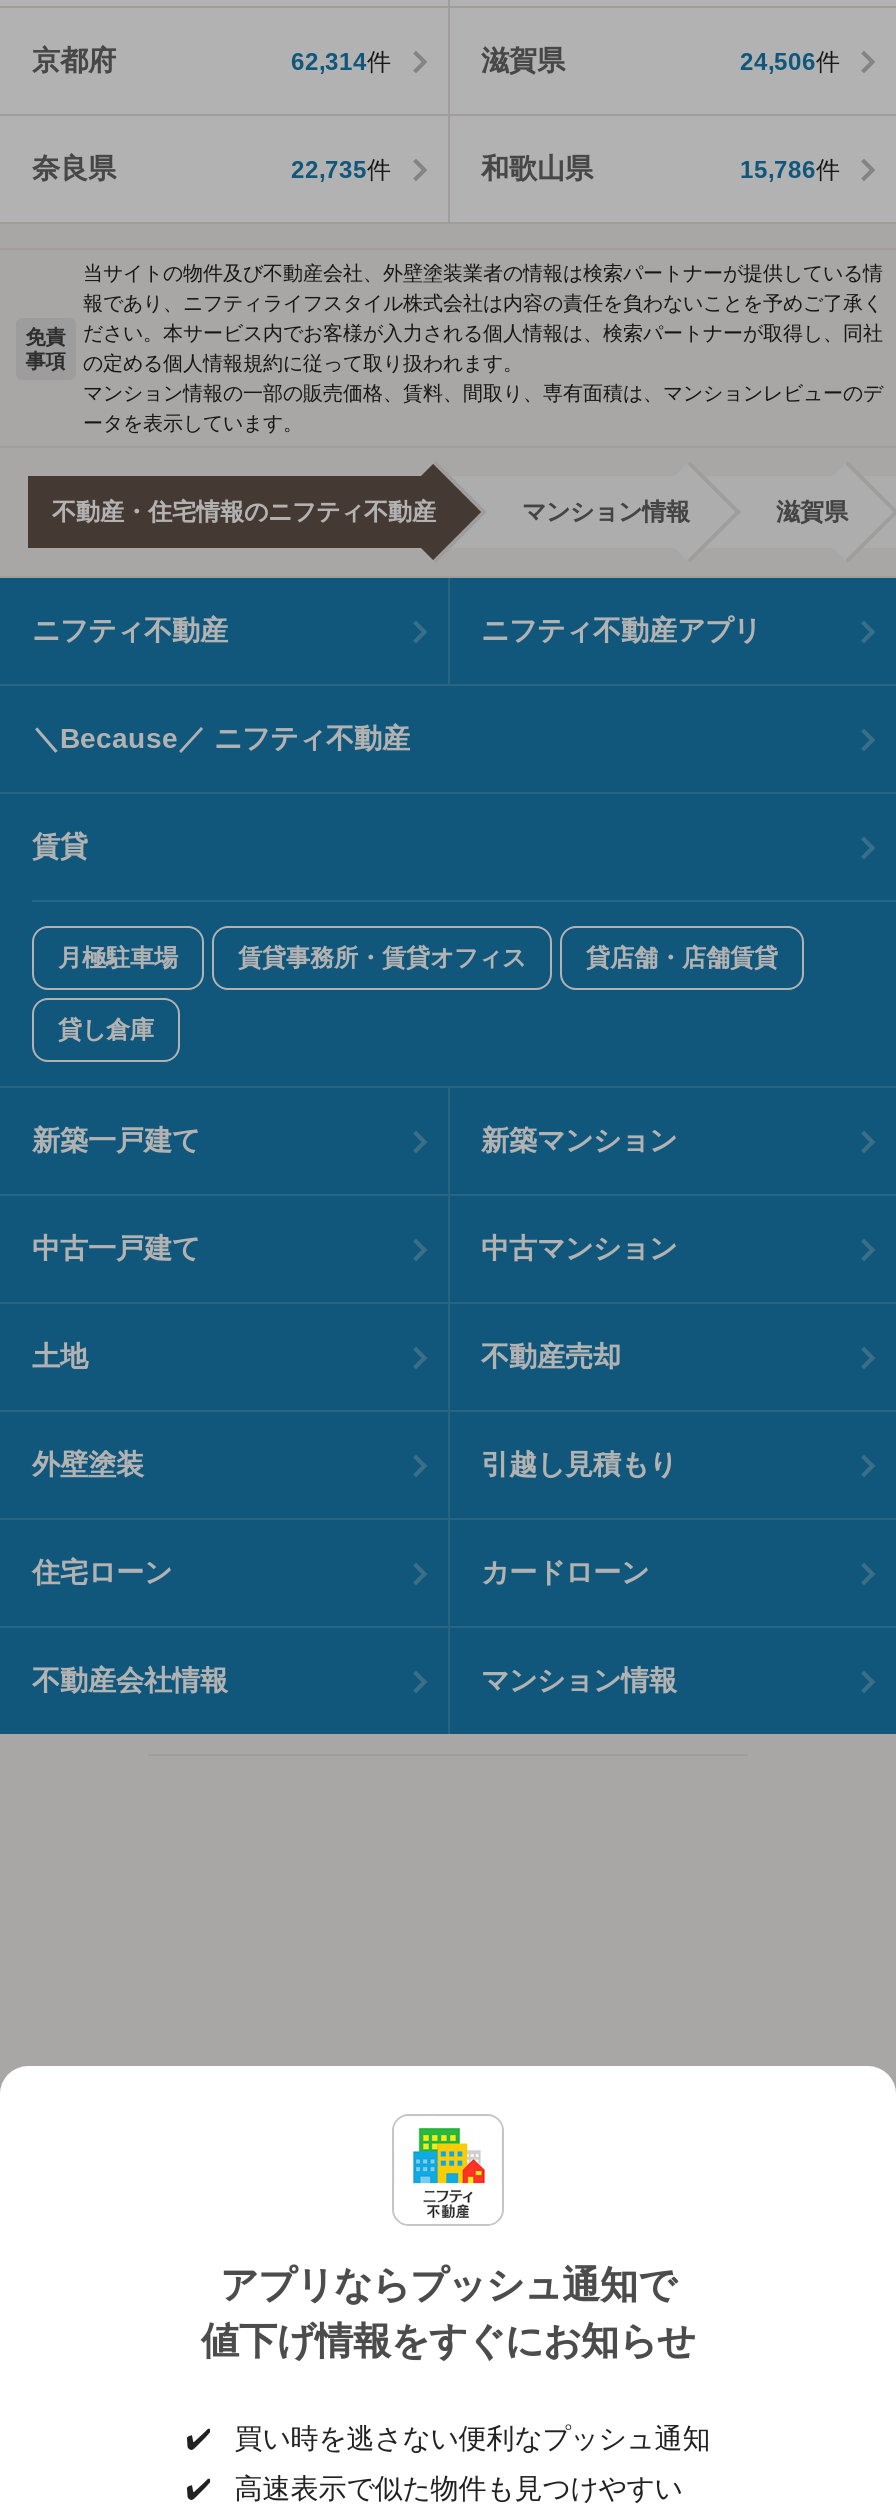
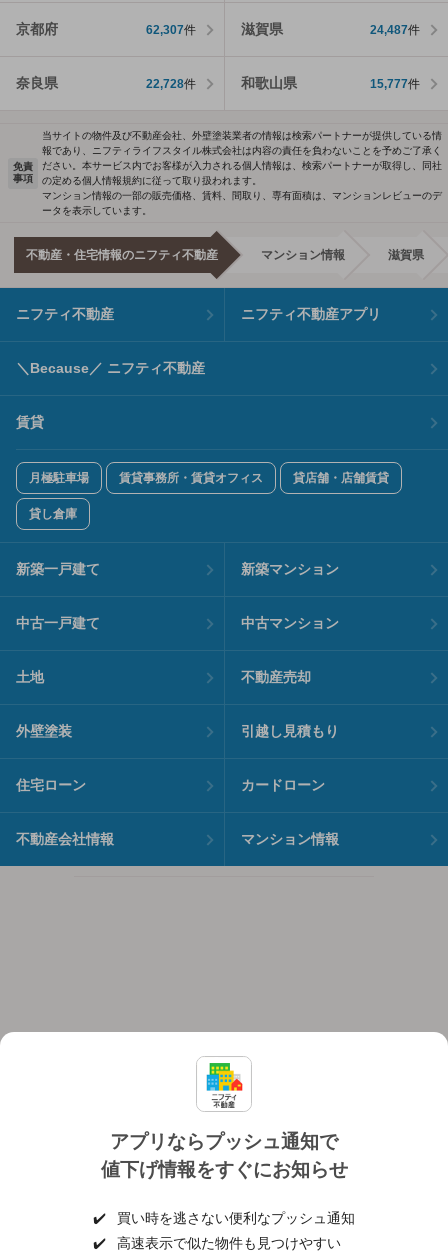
[291,48,391,76] 62,314件 -> [145,22,195,36] 62,307件
[740,48,840,76] 24,506件 -> [370,22,420,36] 24,487件
[291,156,391,184] 22,735件 -> [145,76,195,90] 22,728件
[740,156,840,184] 15,786件 -> [370,76,420,90] 15,777件

